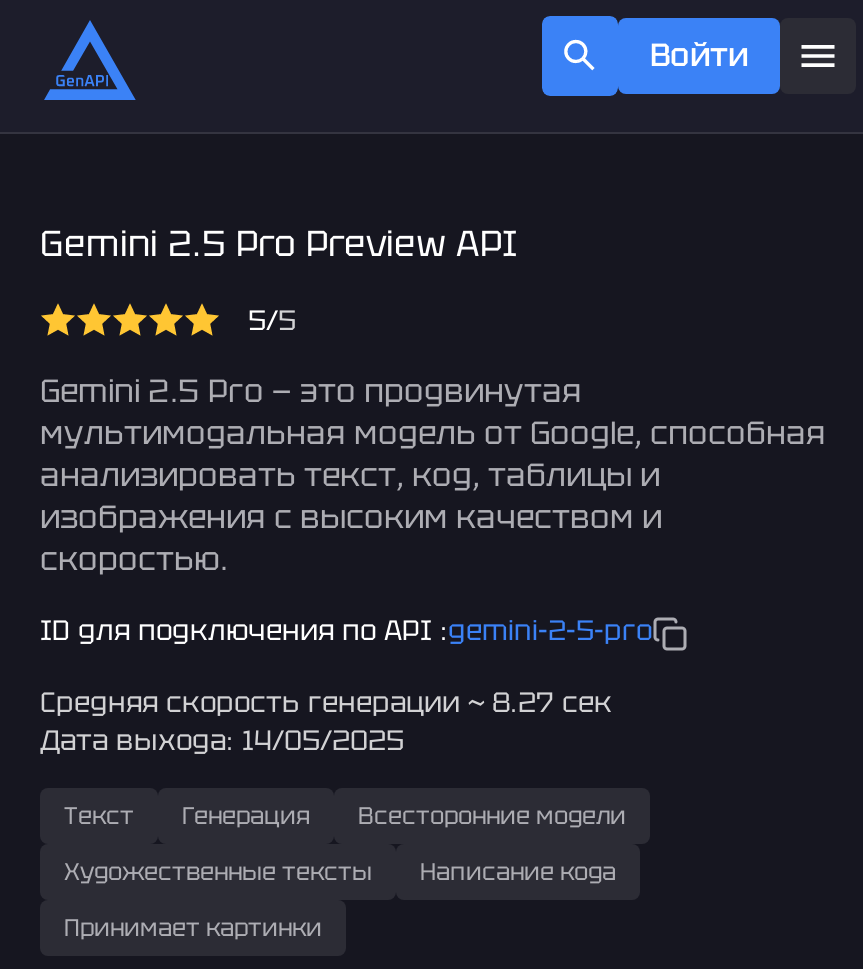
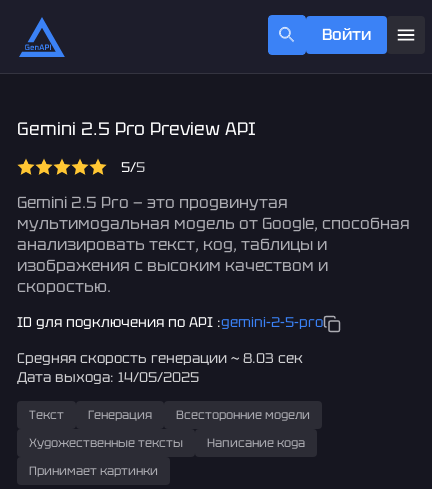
[40,683,612,719] Средняя скорость генерации ~ 8.27 сек -> [17,348,303,366] Средняя скорость генерации ~ 8.03 сек

